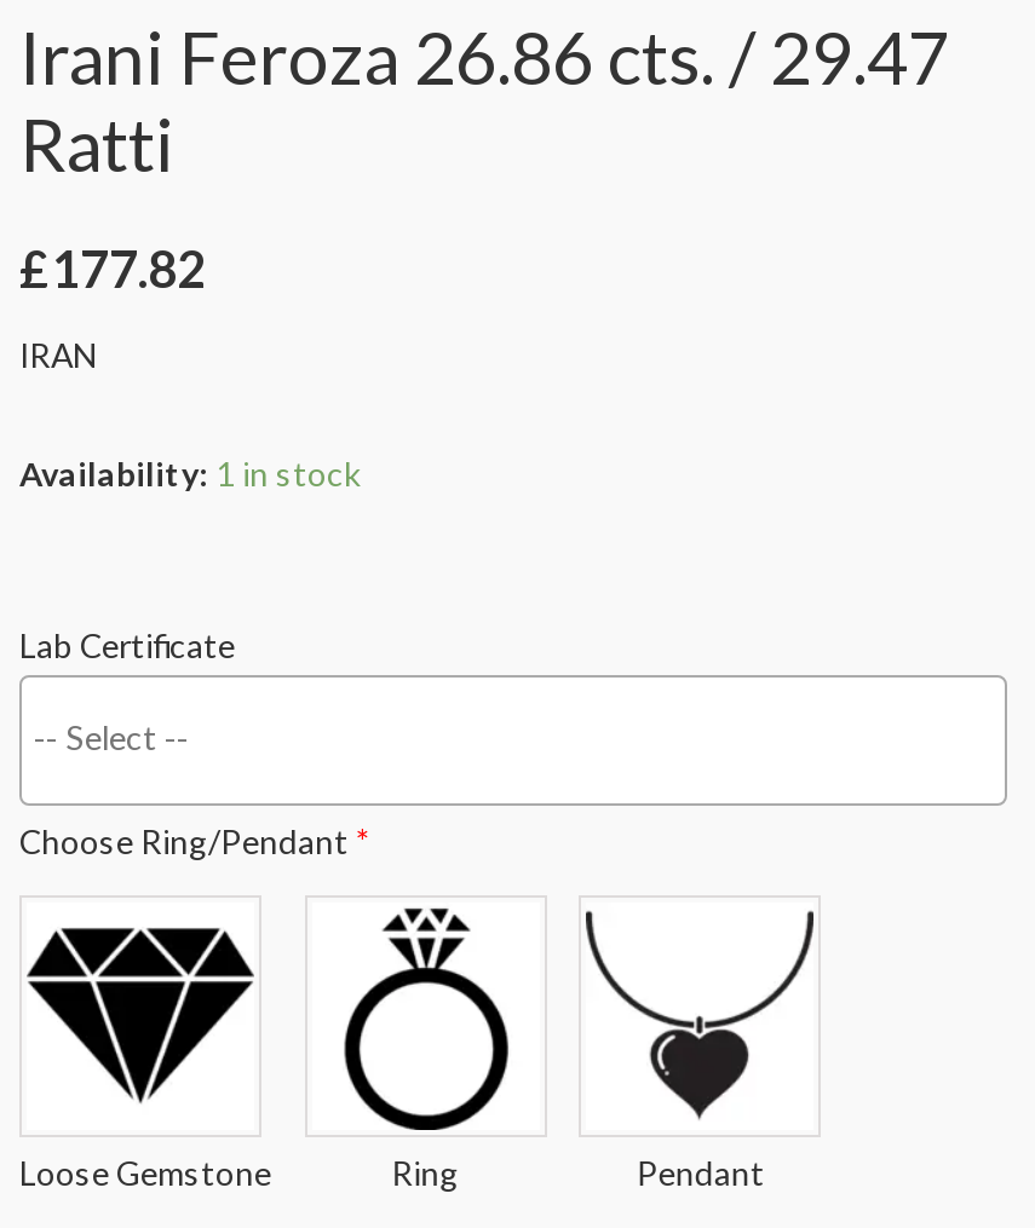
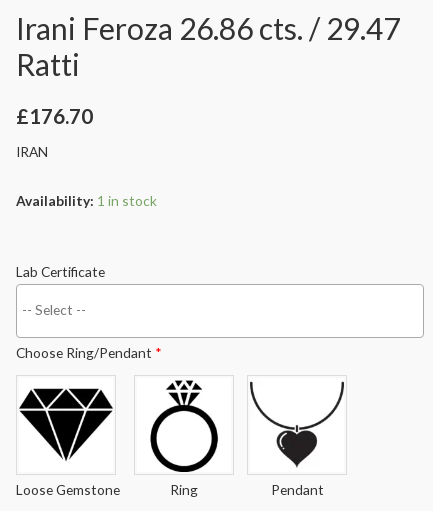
[19,239,206,297] £177.82 -> [16,104,93,128] £176.70

